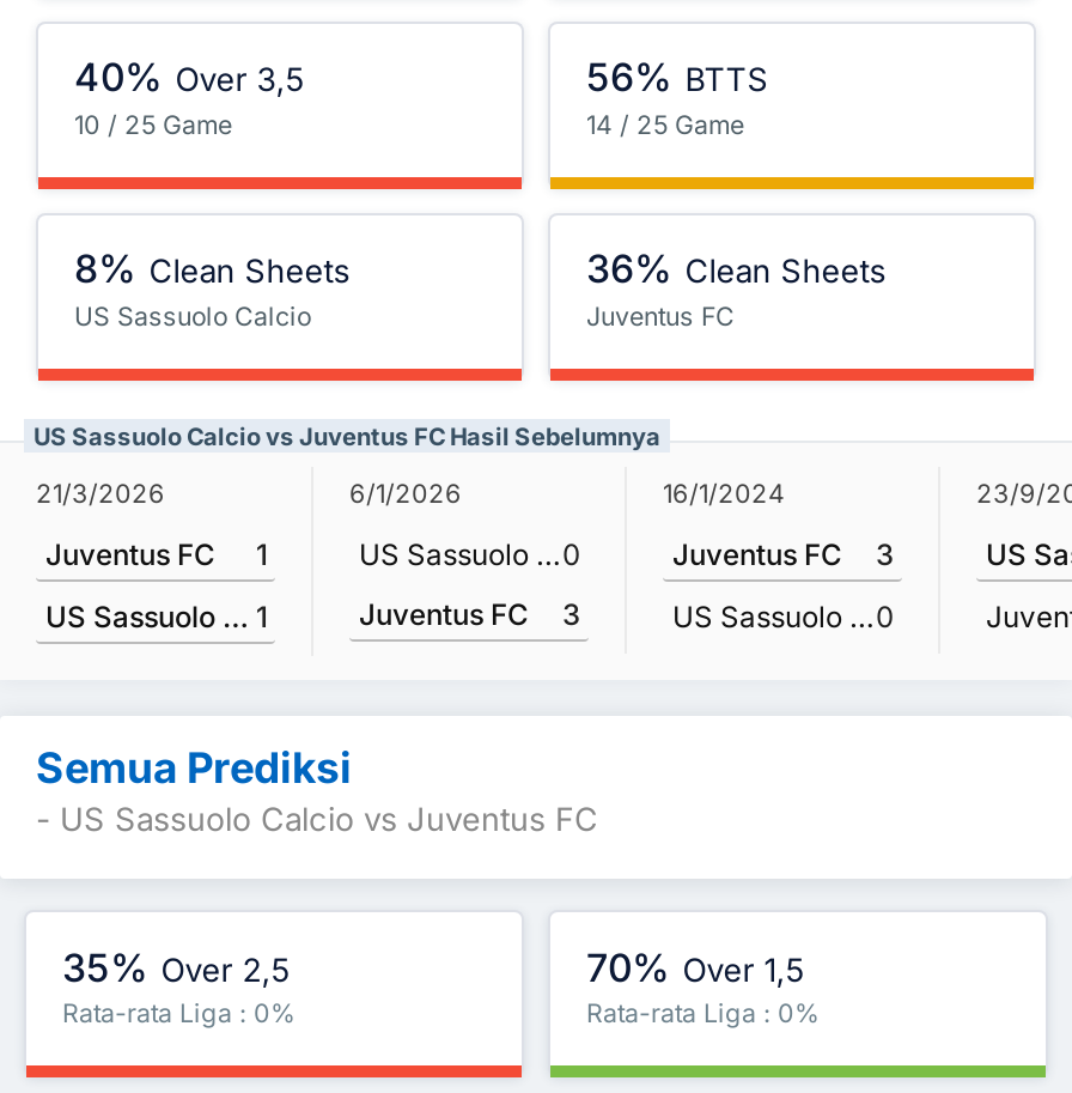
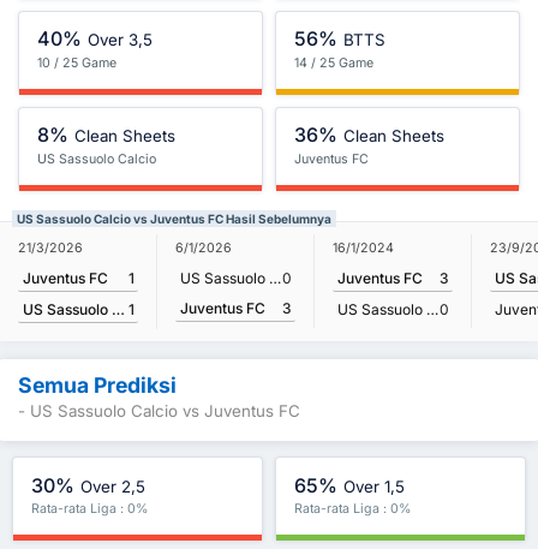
[62,943,290,991] 35% Over 2,5 -> [31,473,146,497] 30% Over 2,5
[586,943,805,991] 70% Over 1,5 -> [294,473,405,497] 65% Over 1,5

